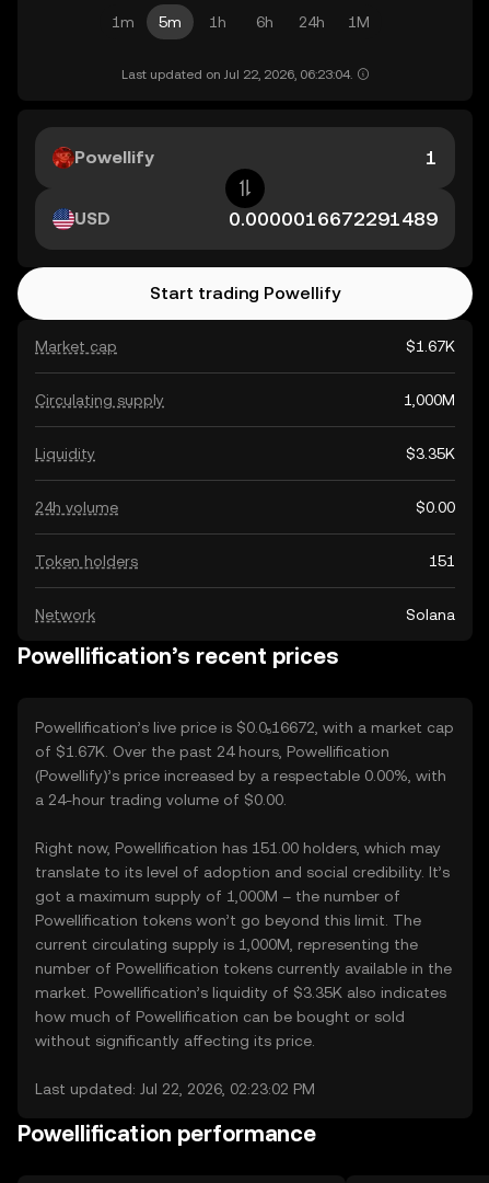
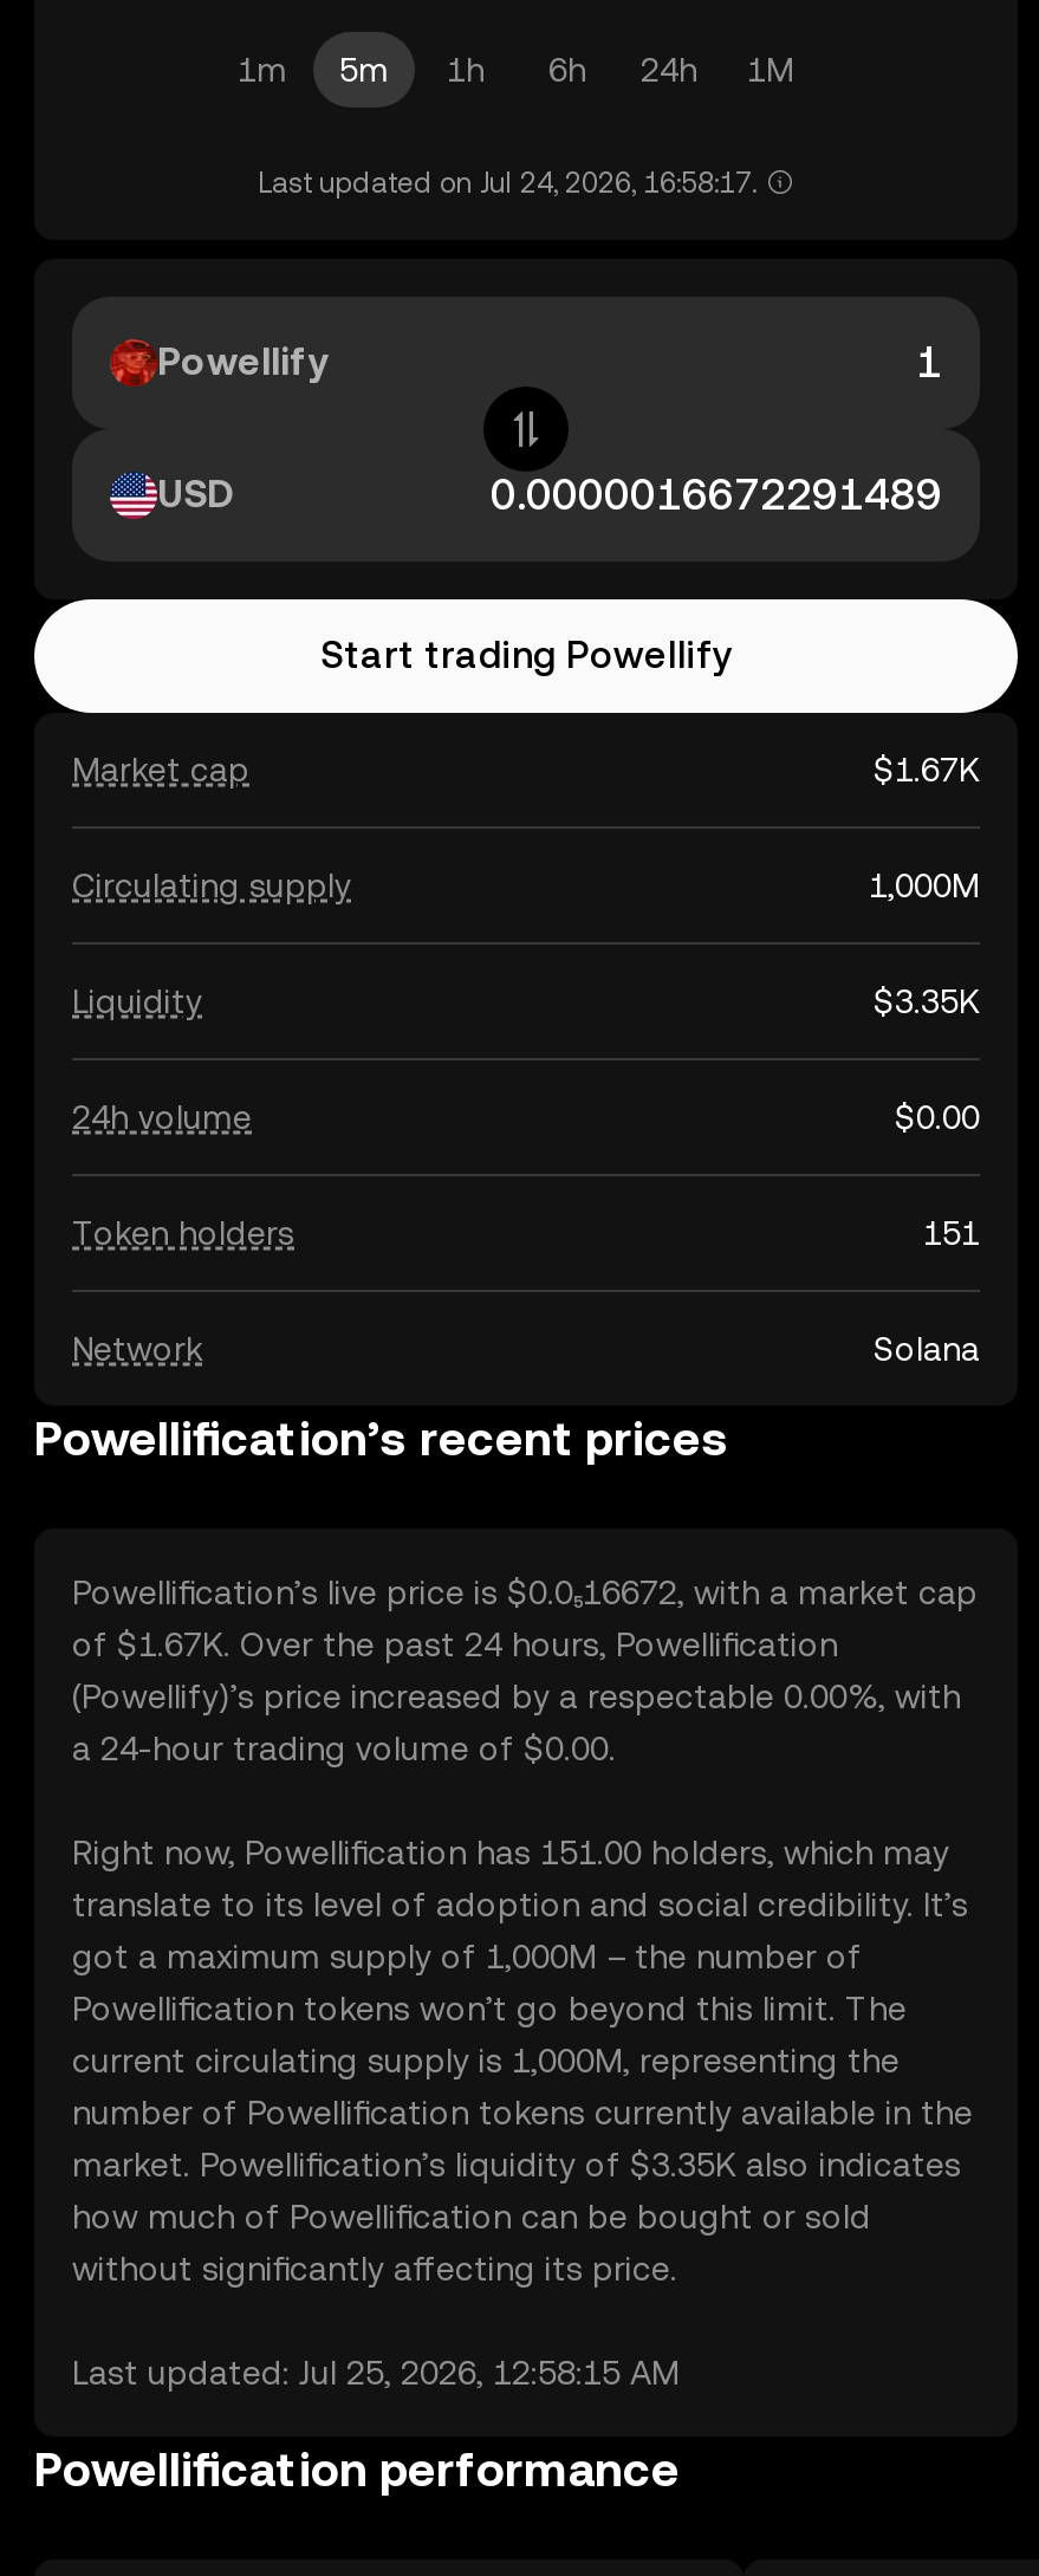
[121,67,352,82] Last updated on Jul 22, 2026, 06:23:04. -> [258,167,756,200] Last updated on Jul 24, 2026, 16:58:17.
[35,1080,315,1098] Last updated: Jul 22, 2026, 02:23:02 PM -> [72,2354,680,2392] Last updated: Jul 25, 2026, 12:58:15 AM

